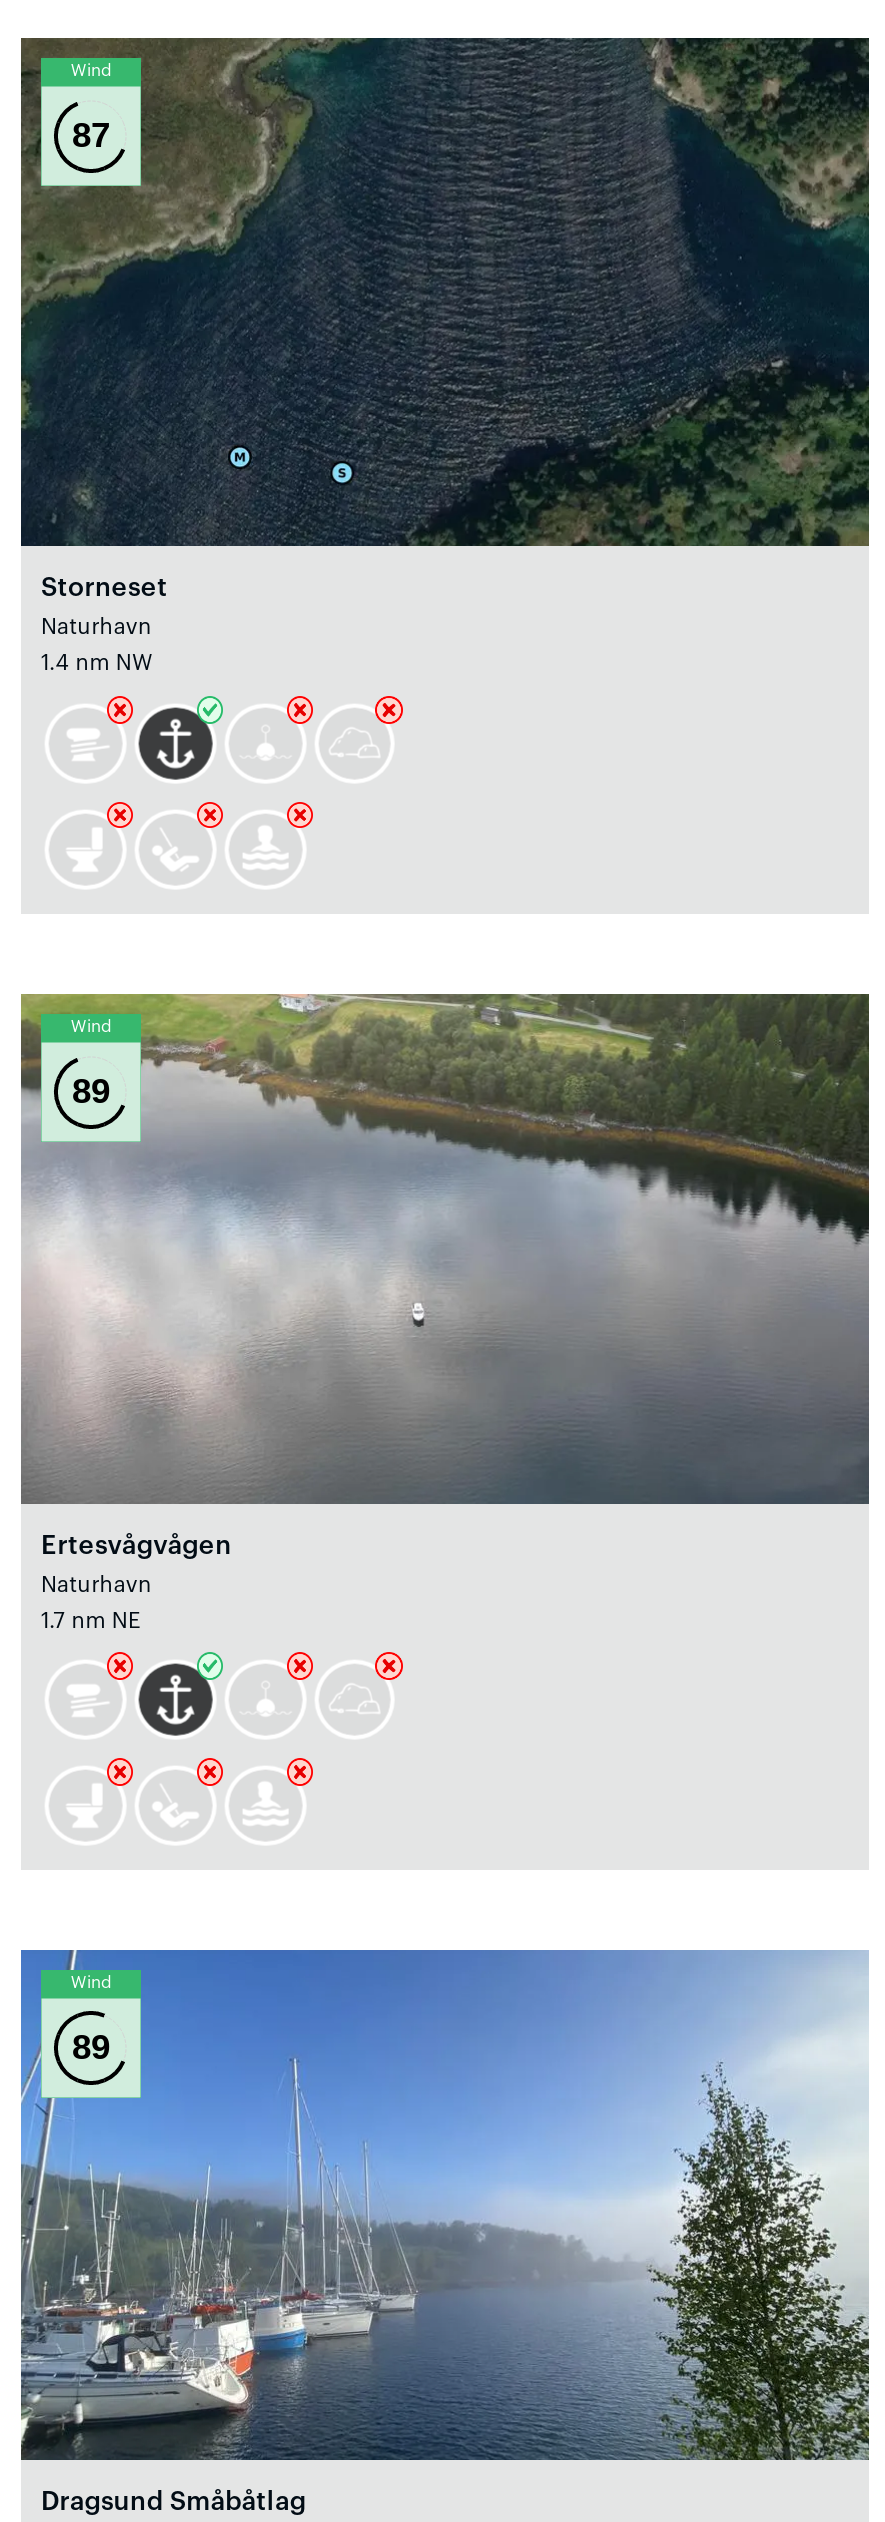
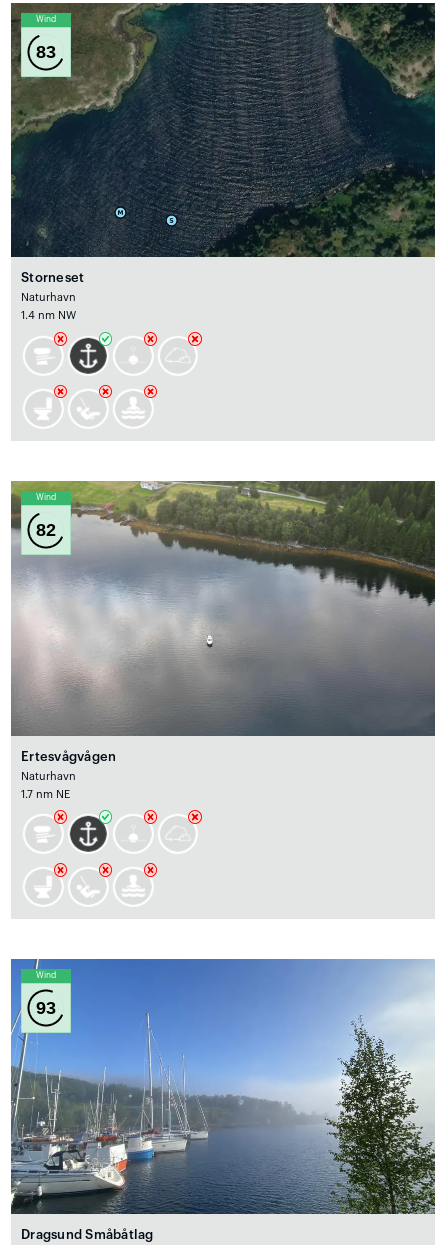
[72,115,110,154] 87 -> [36,42,56,62] 83
[72,1072,110,1111] 89 -> [36,520,56,540] 82
[72,2028,110,2067] 89 -> [36,998,56,1018] 93

